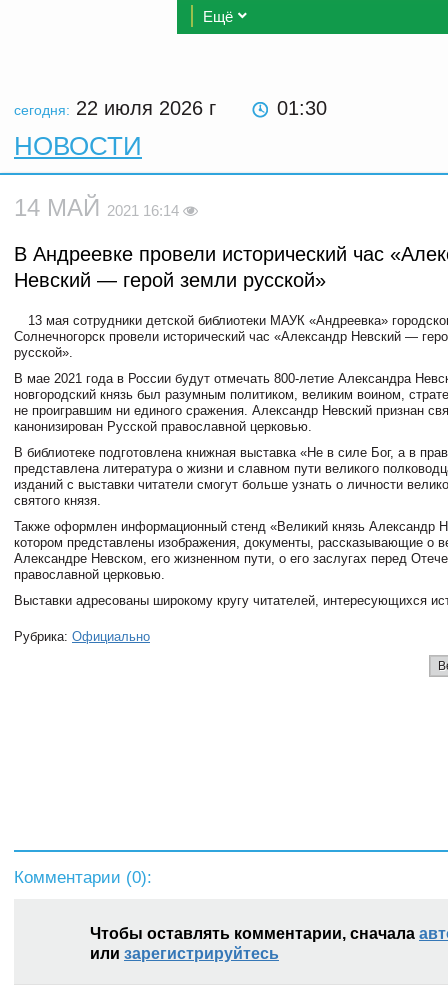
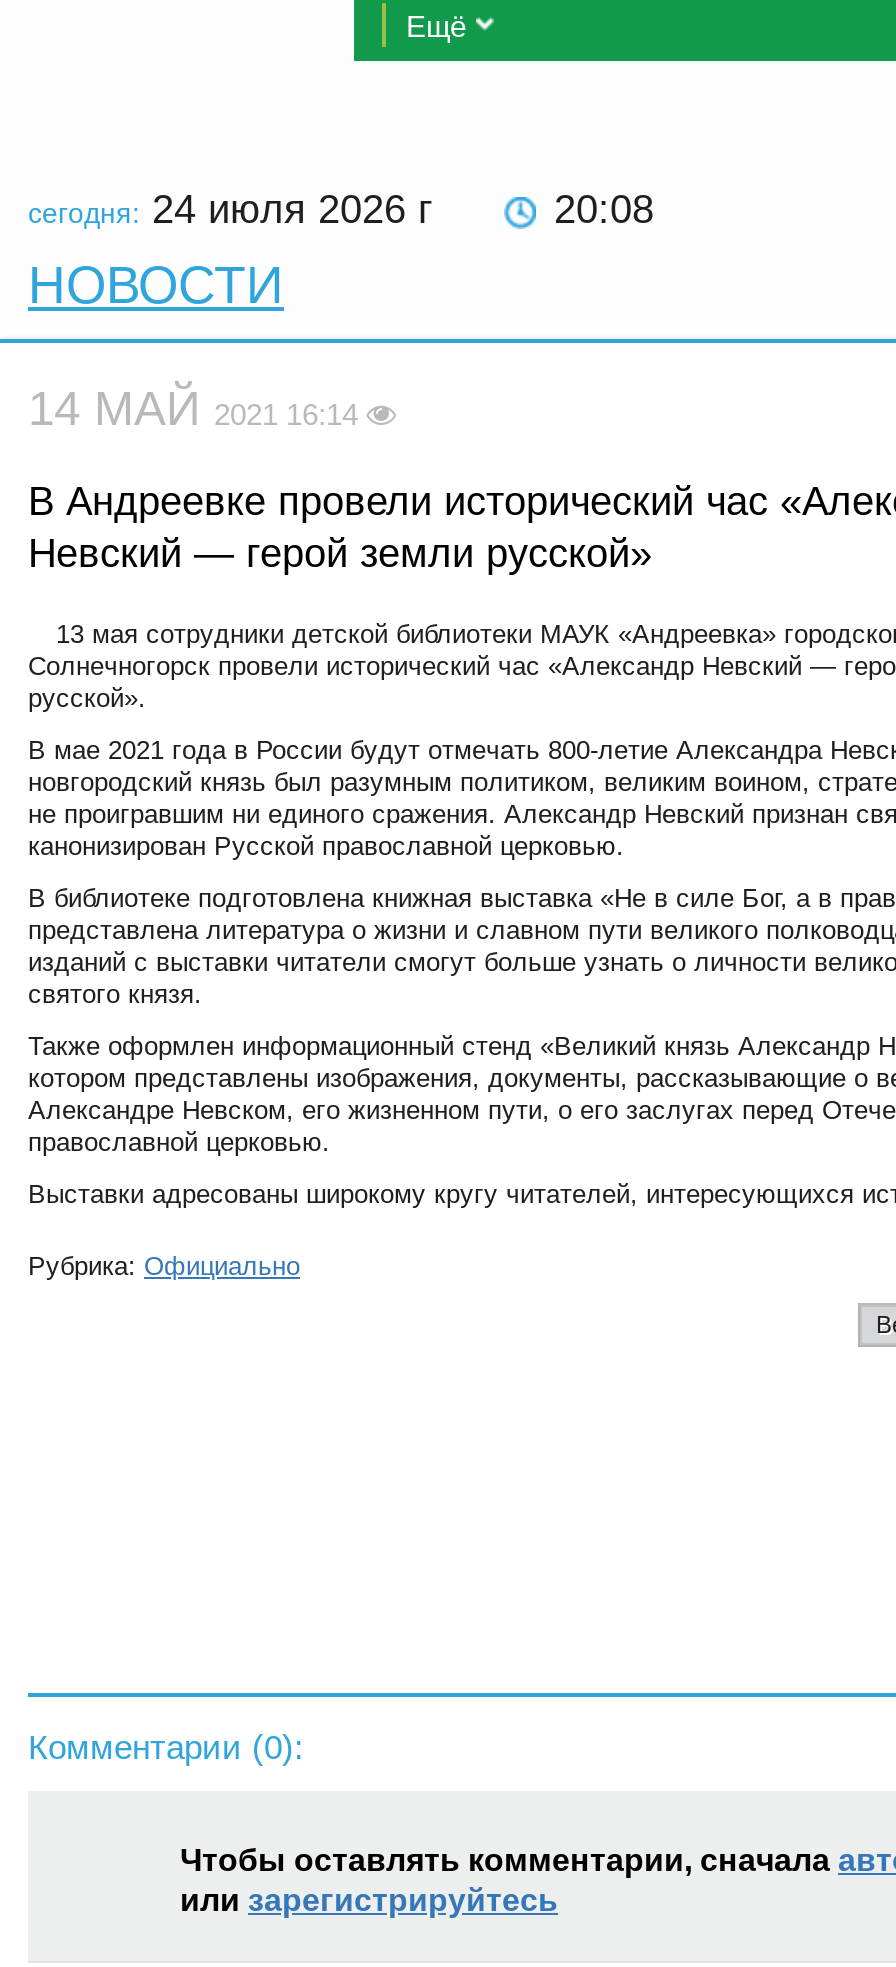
[14,97,327,119] сегодня: 22 июля 2026 г | 01:30 -> [28,187,654,231] сегодня: 24 июля 2026 г | 20 08

